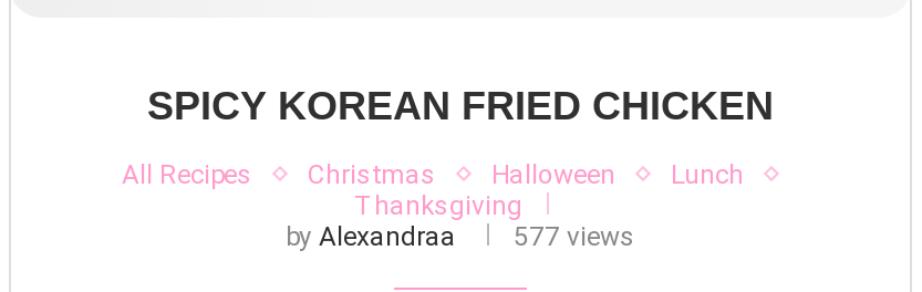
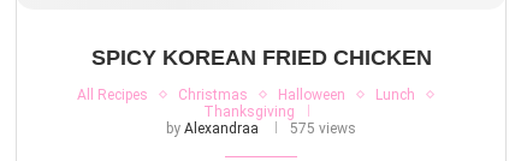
[286,221,635,252] by Alexandraa 577 views -> [166,120,356,137] by Alexandraa 575 views

